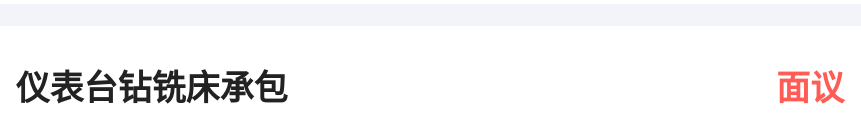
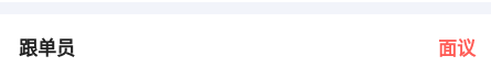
[16,70,288,108] 仪表台钻铣床承包 -> [19,39,75,60] 跟单员

